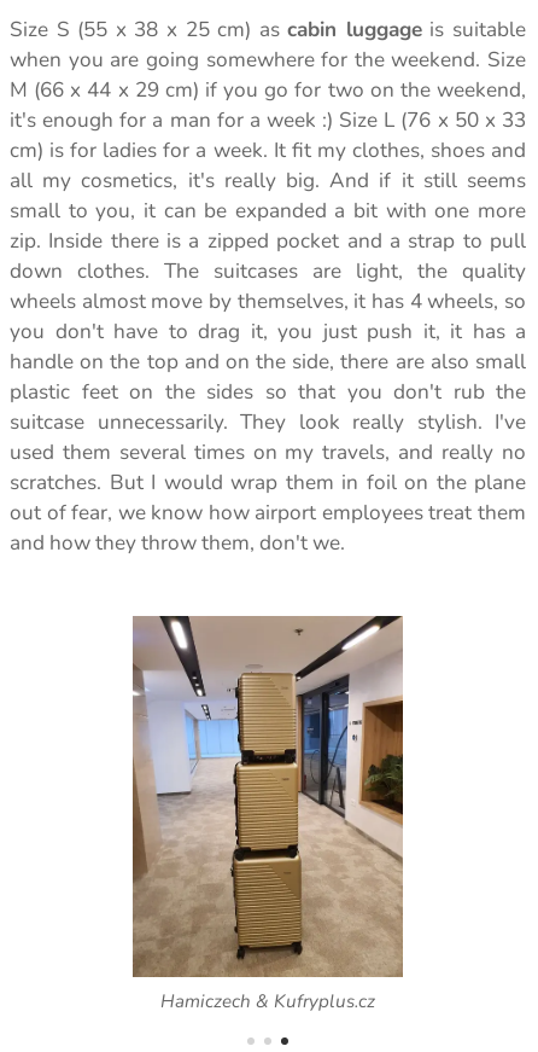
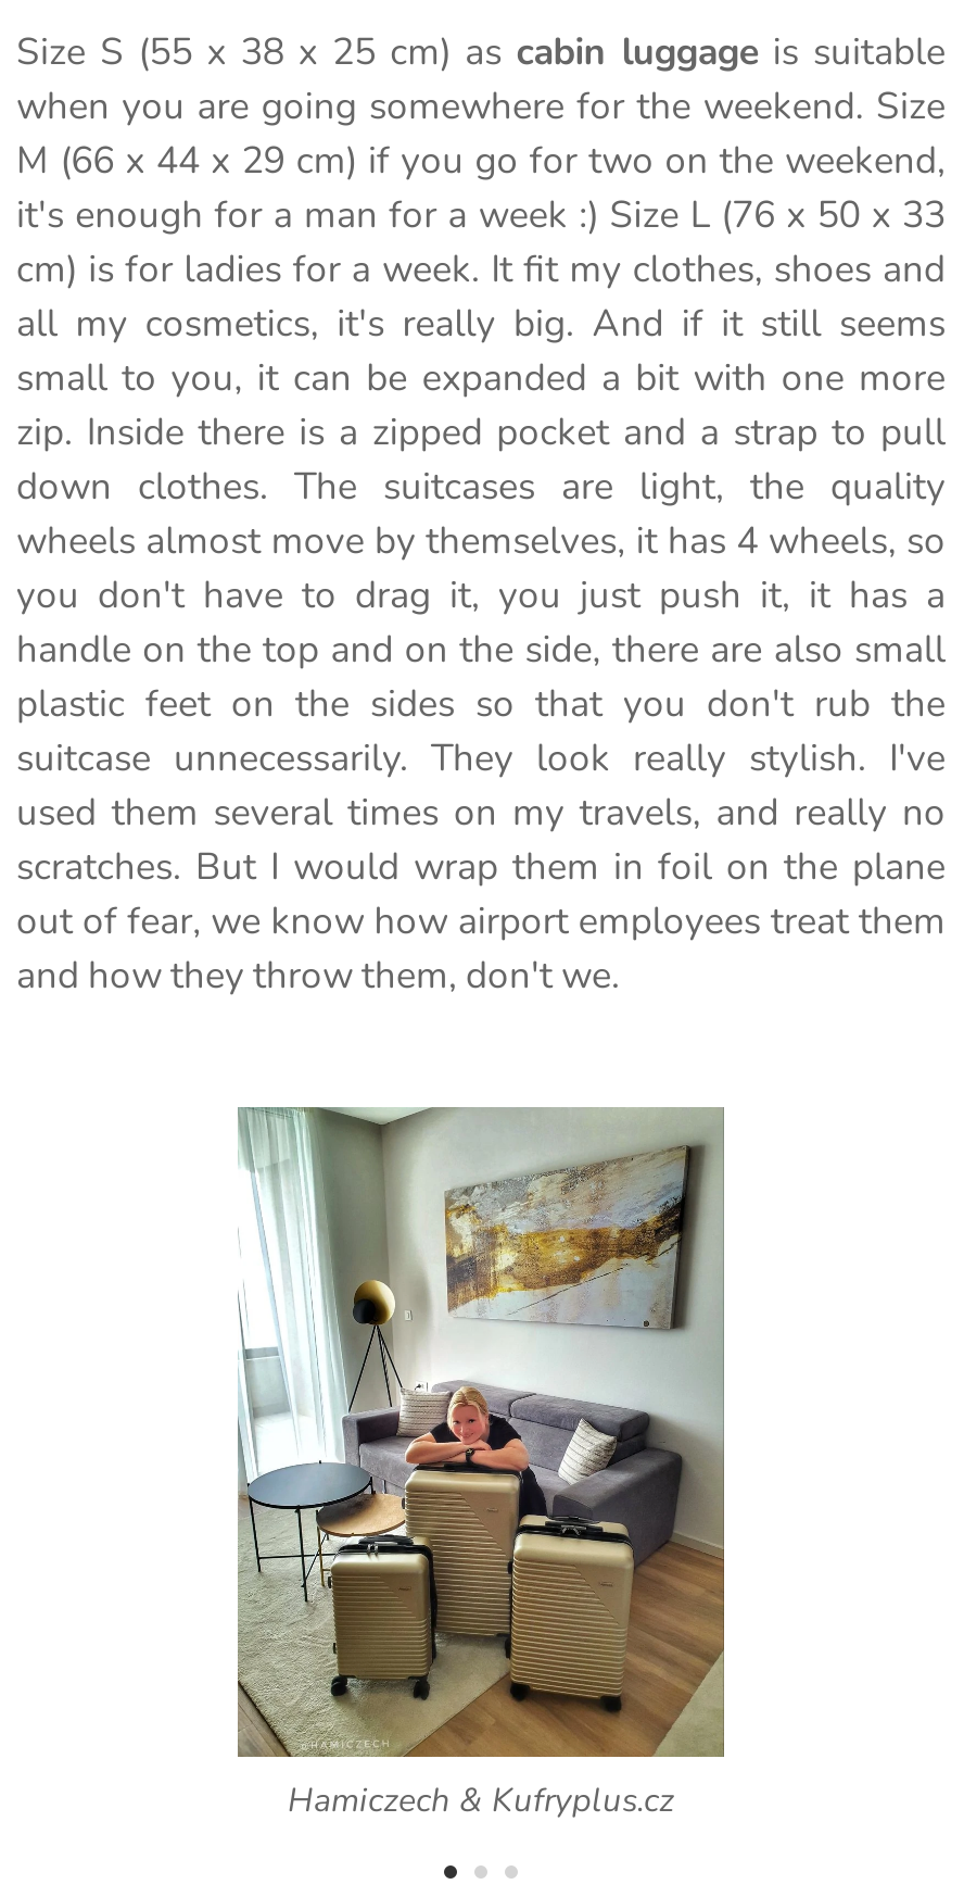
[131,615,404,977] [image] -> [236,1105,726,1757] [image]

